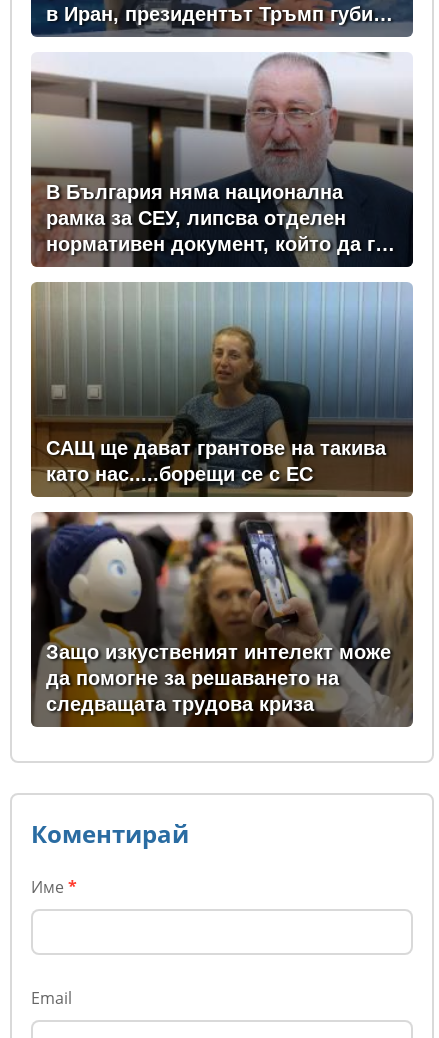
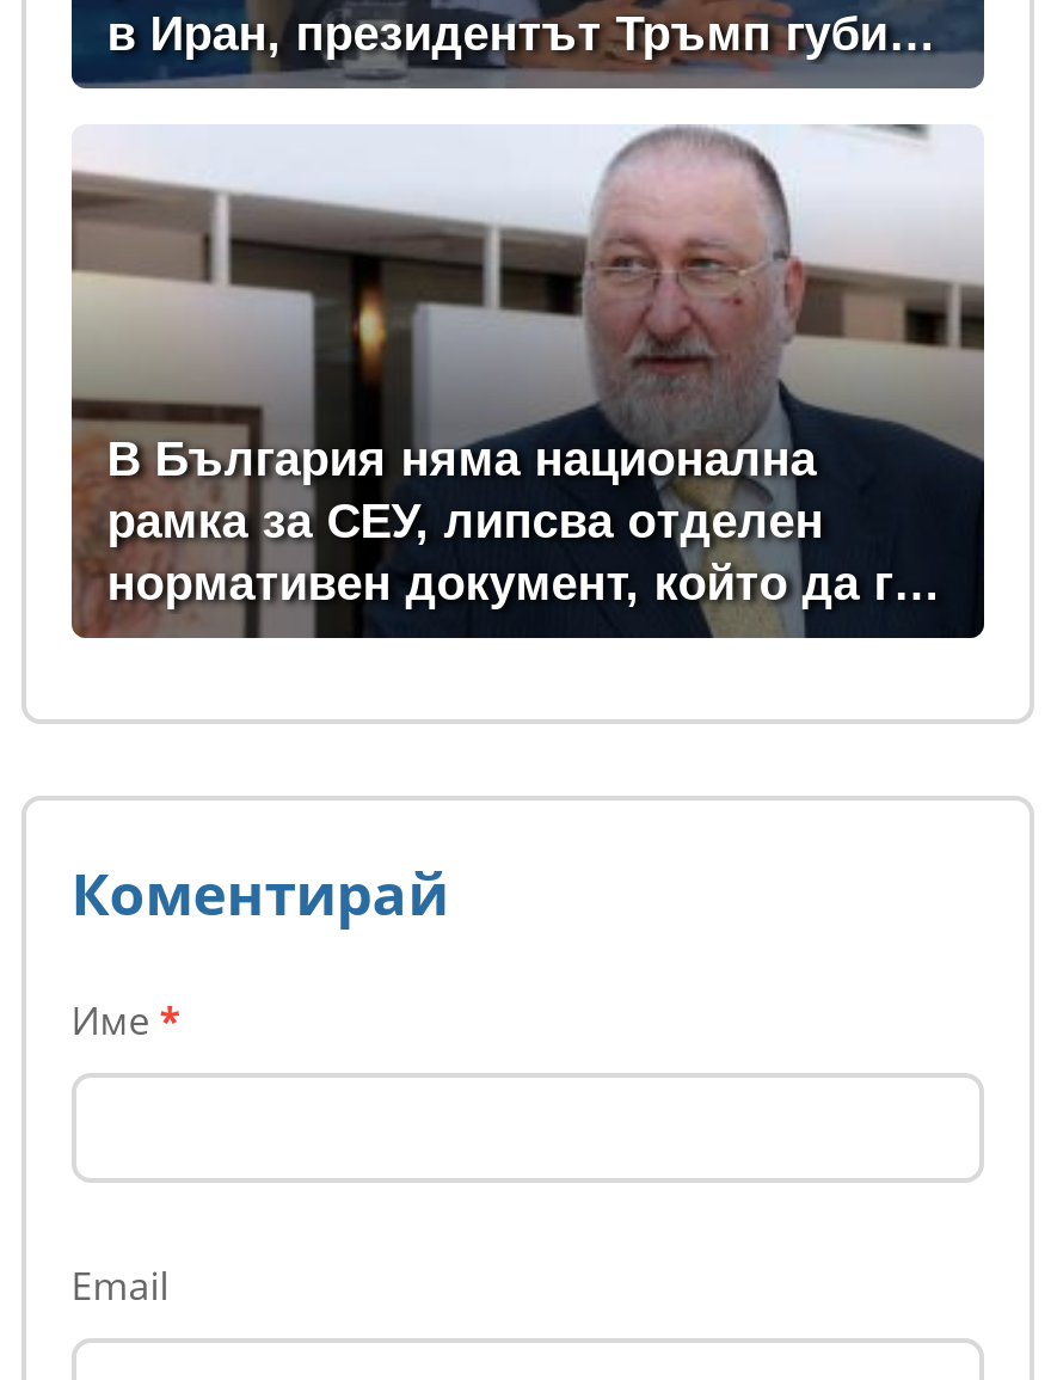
[30,281,413,498] [image] | САЩ ще дават грантове на такива | като нас.....борещи се с ЕС -> none
[31,511,414,728] [image] | Защо изкуственият интелект може | да помогне за решаването на | следващата трудова криза -> none

